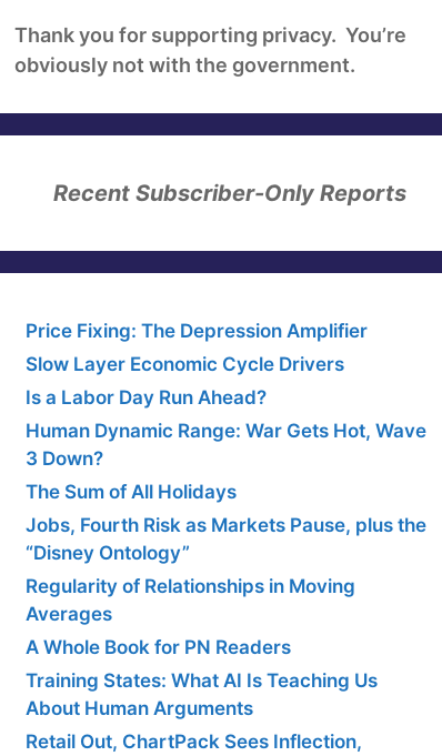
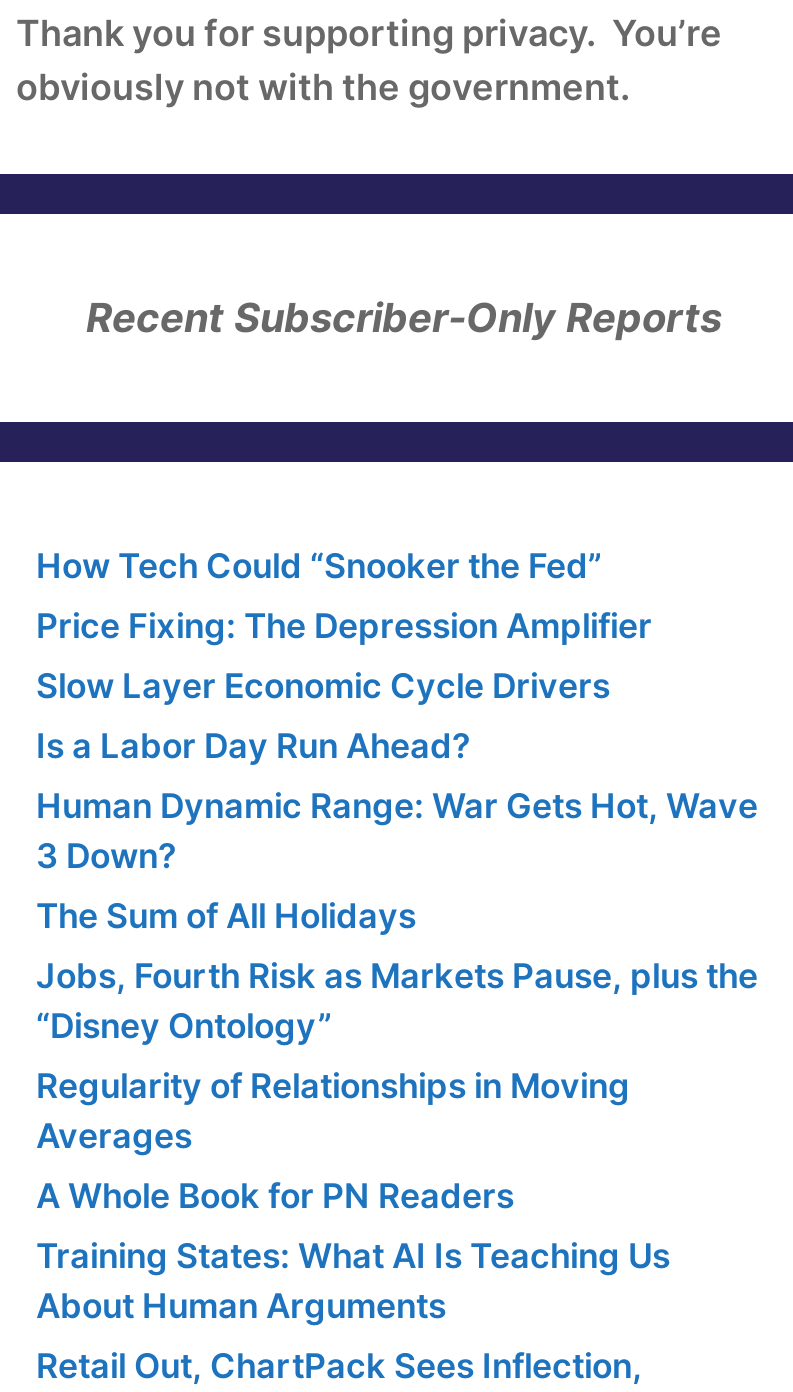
none -> [36,546,602,586] How Tech Could “Snooker the Fed”

